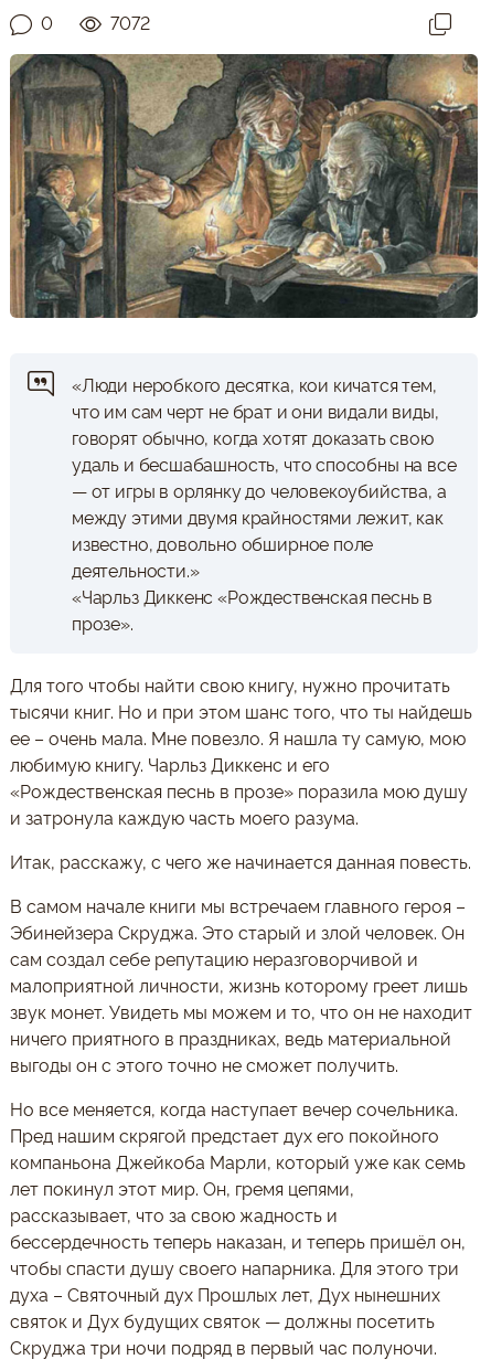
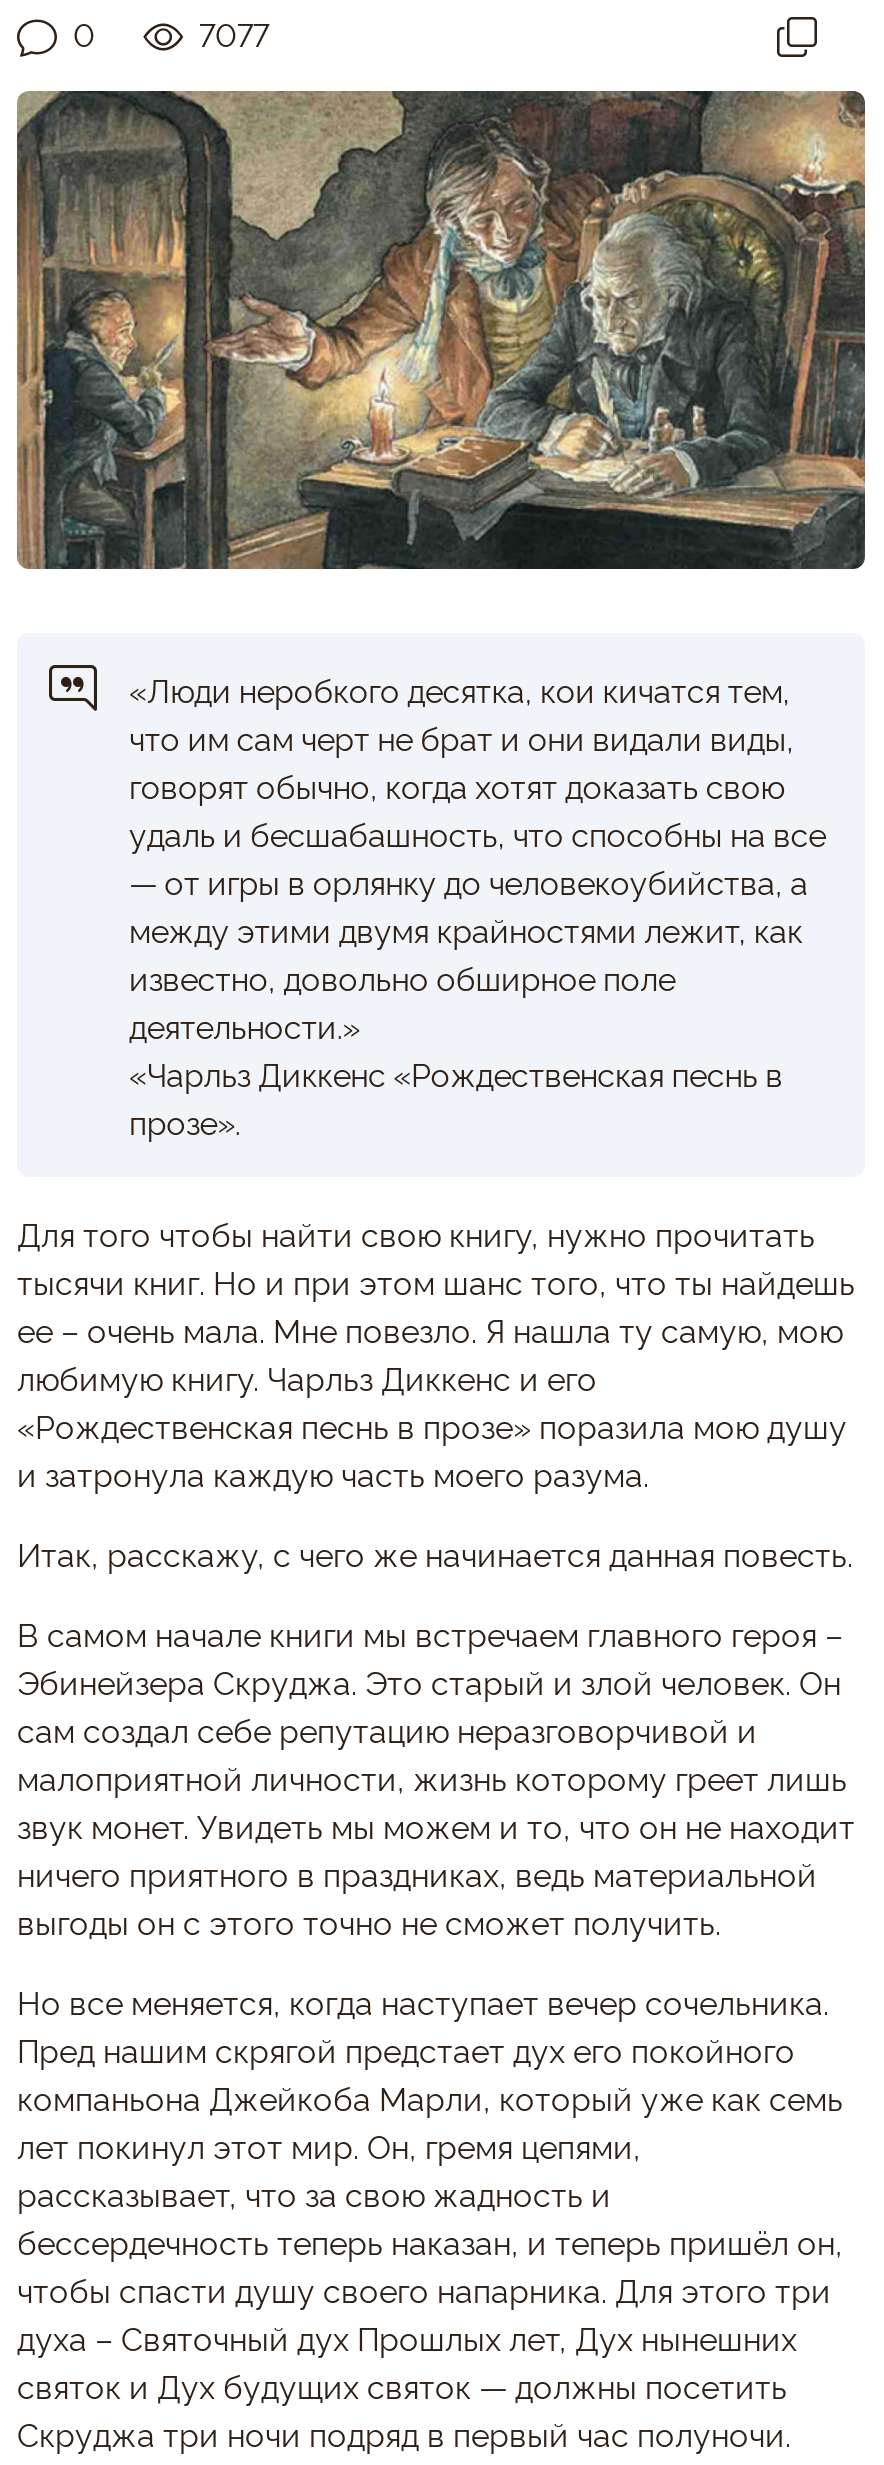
[110,9,150,34] 7072 -> [199,10,269,54] 7077

